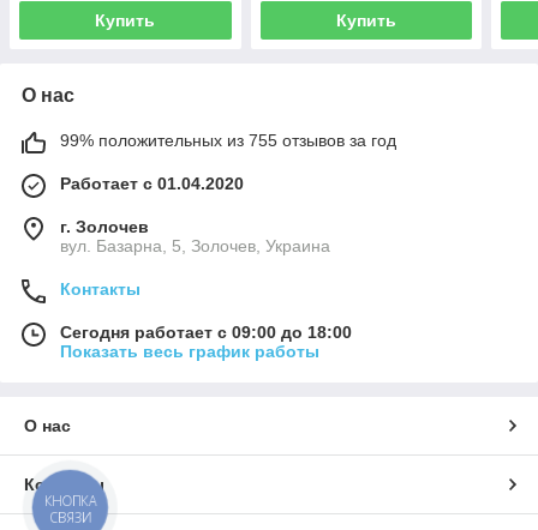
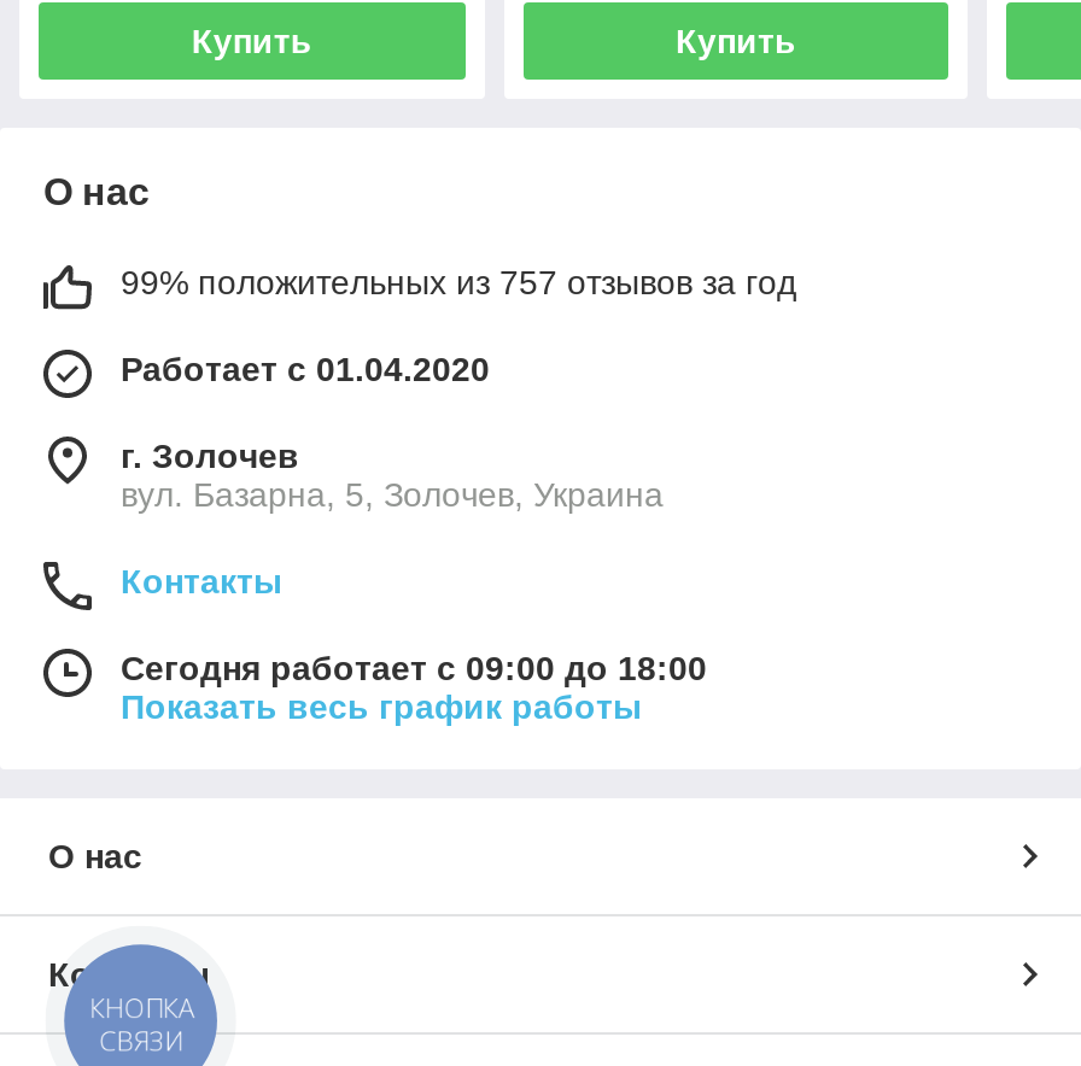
[60,130,396,150] 99% положительных из 755 отзывов за год -> [121,262,796,301] 99% положительных из 757 отзывов за год

